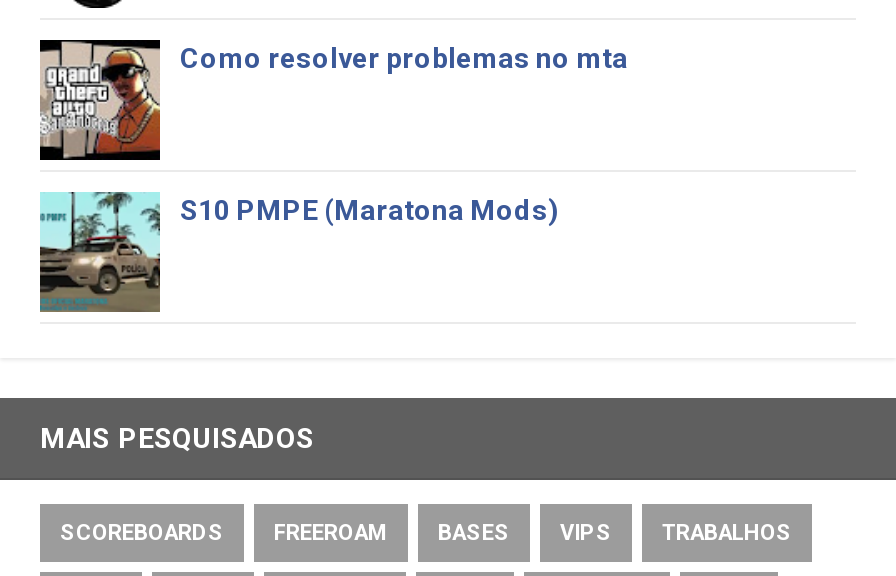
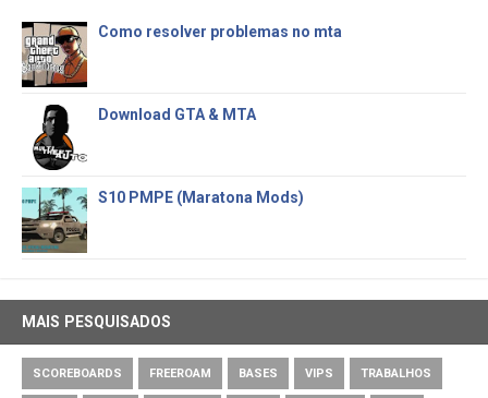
none -> [22,105,256,170] [image] | Download GTA & MTA

